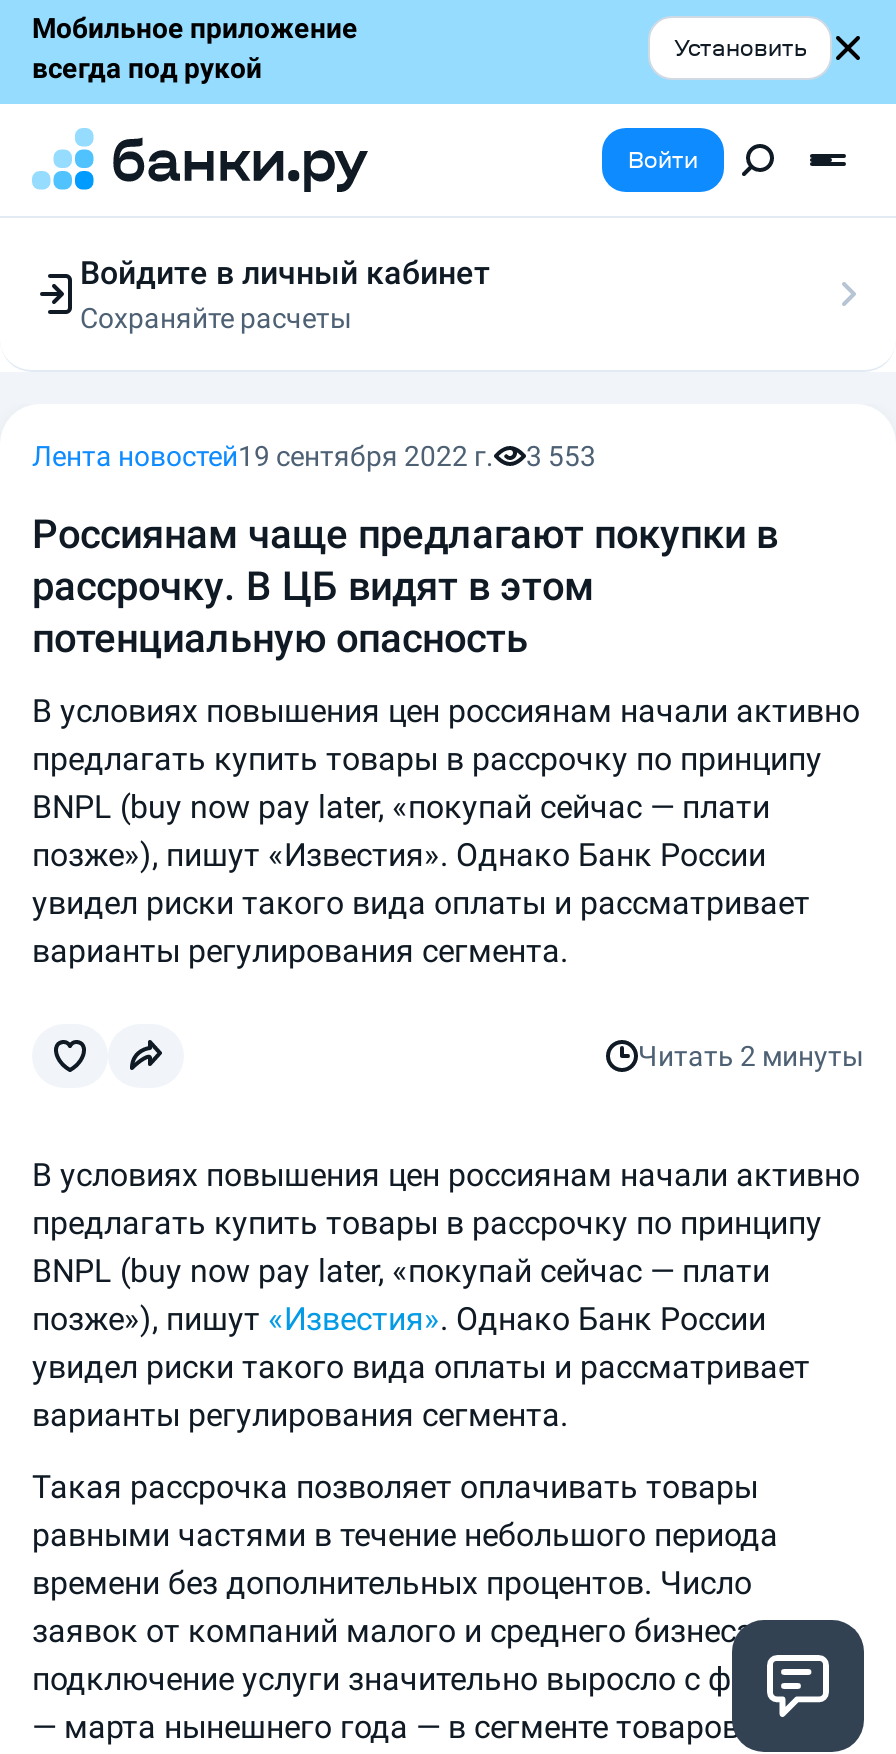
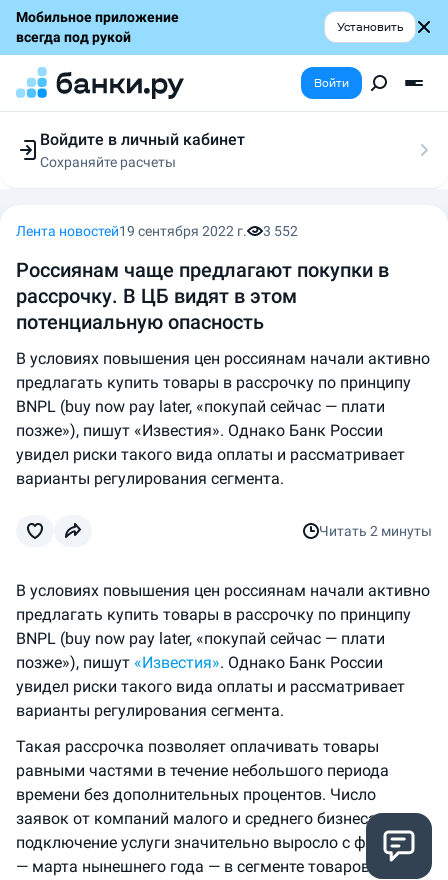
[32,440,596,472] Лента новостей19 сентября 2022 г. 3 553 -> [16,223,298,239] Лента новостей19 сентября 2022 г. 3 552

